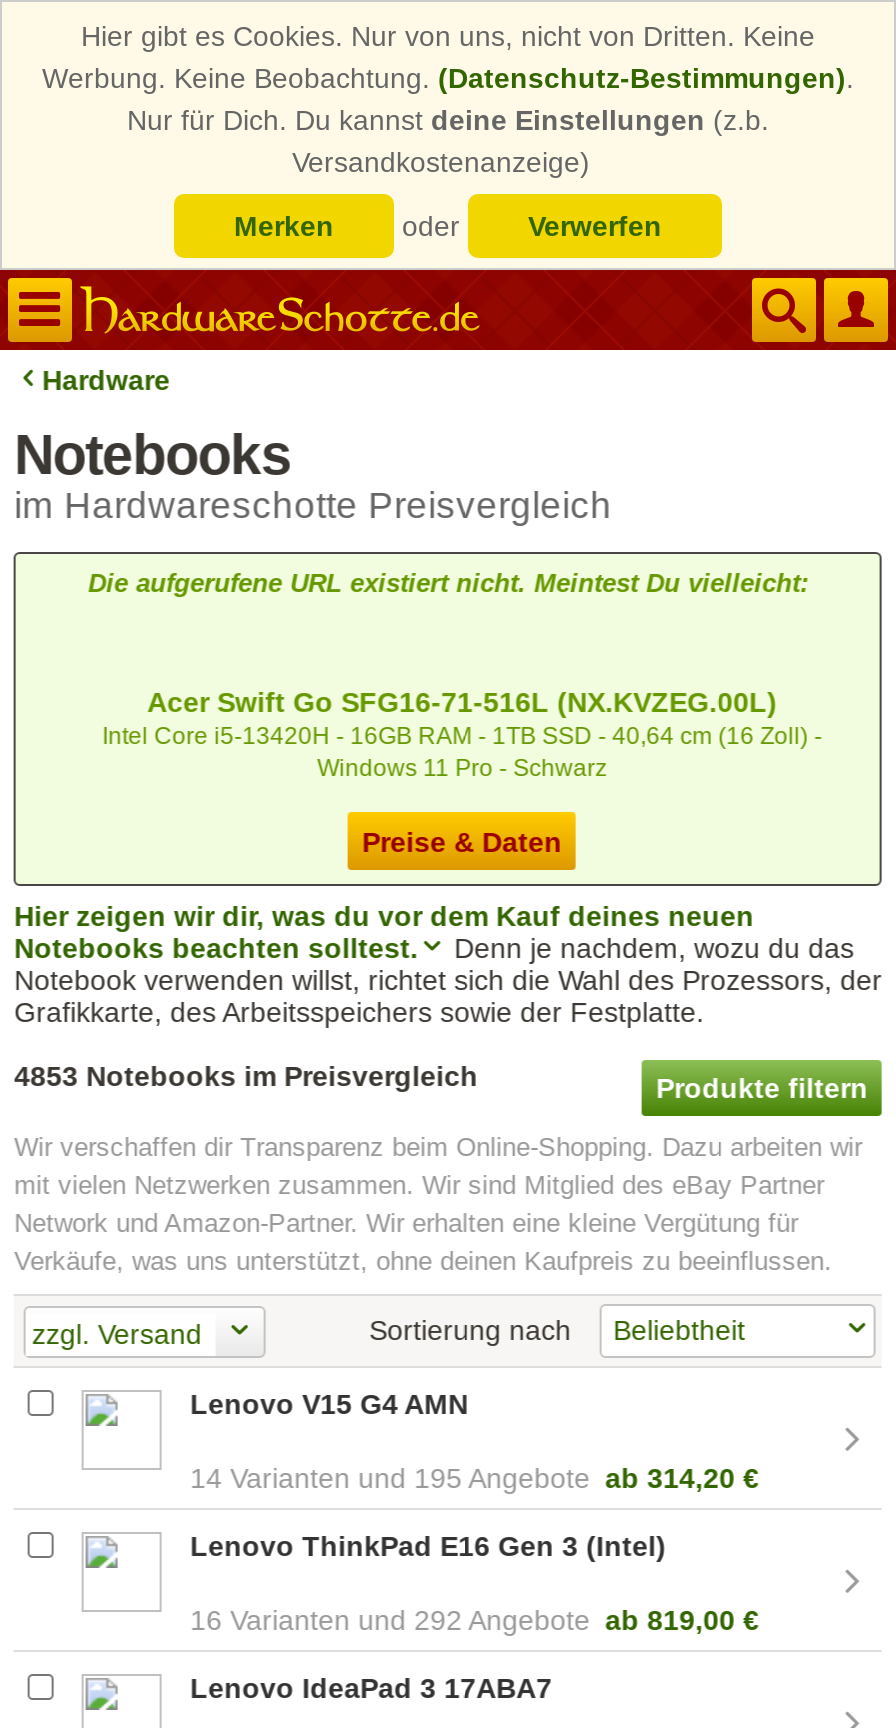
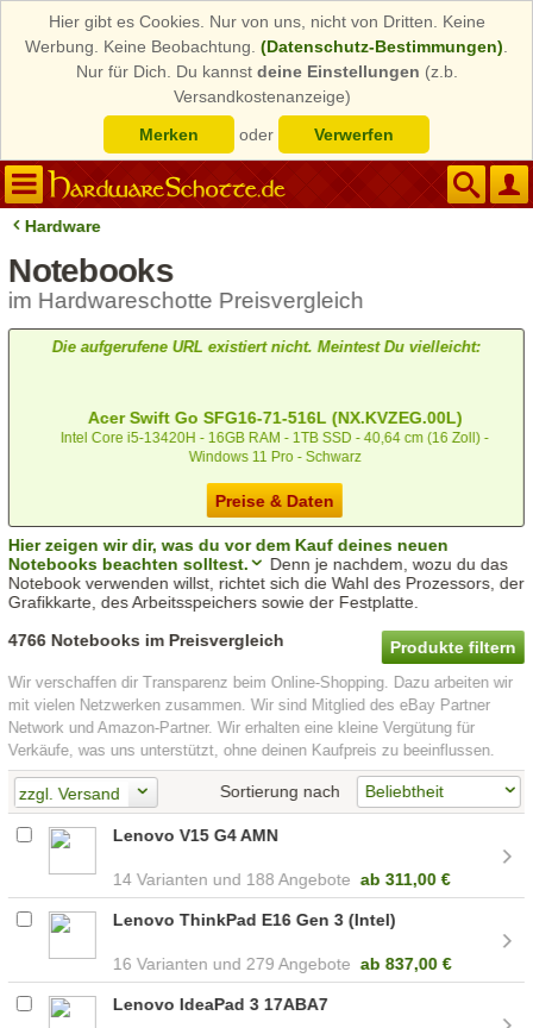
[14,1061,478,1093] 4853 Notebooks im Preisvergleich -> [8,631,284,650] 4766 Notebooks im Preisvergleich
[414,1462,759,1494] 195 Angebote ab 314,20 € -> [246,870,450,889] 188 Angebote ab 311,00 €
[414,1604,759,1636] 292 Angebote ab 819,00 € -> [246,954,452,973] 279 Angebote ab 837,00 €

